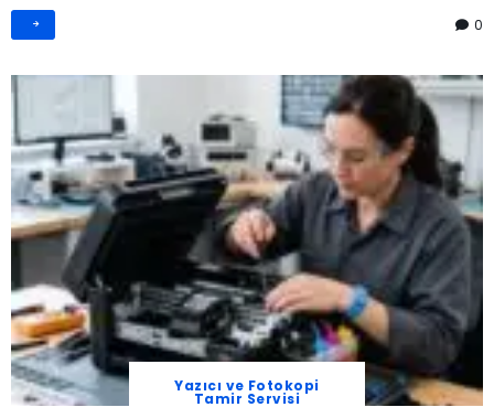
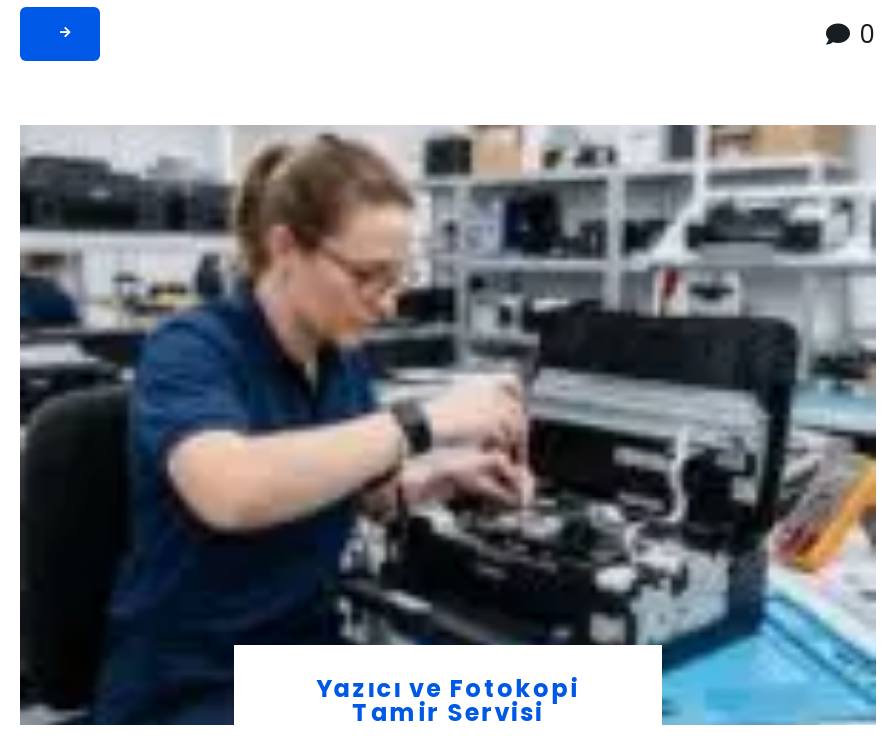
[10,74,484,407] [image] -> [18,124,878,726] [image]

